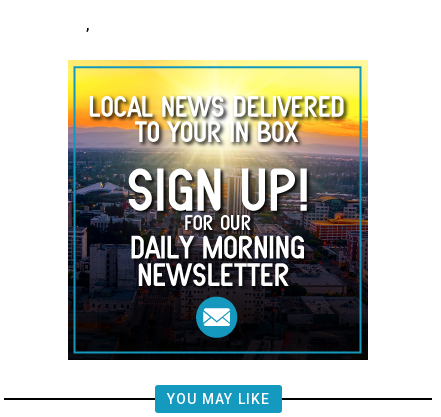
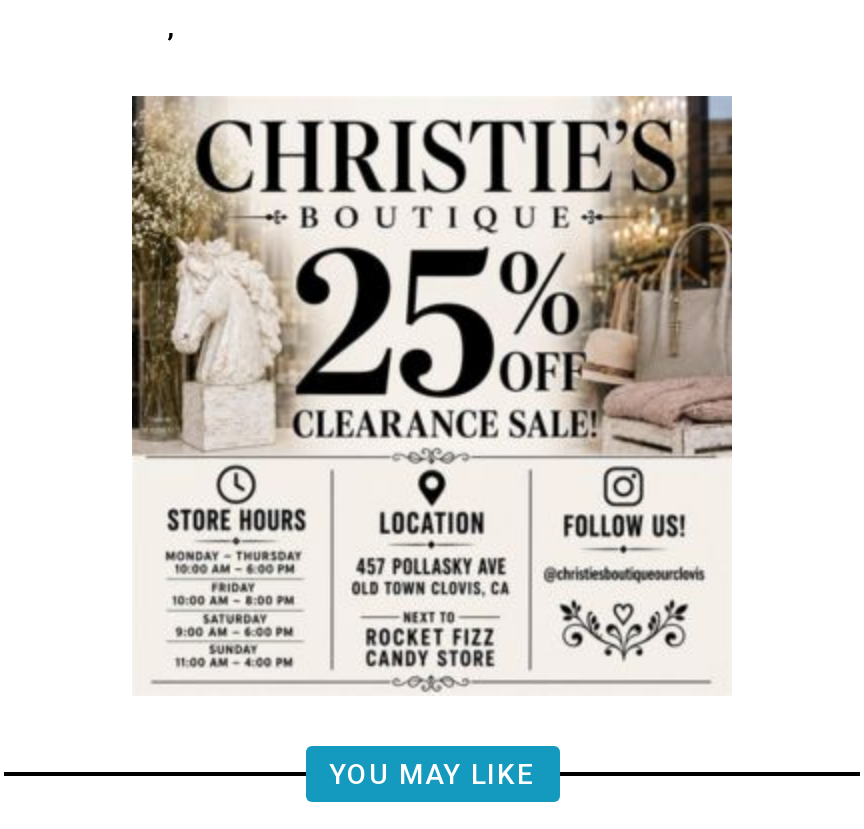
[67,59,369,361] [image] -> [130,94,734,696] [image]

